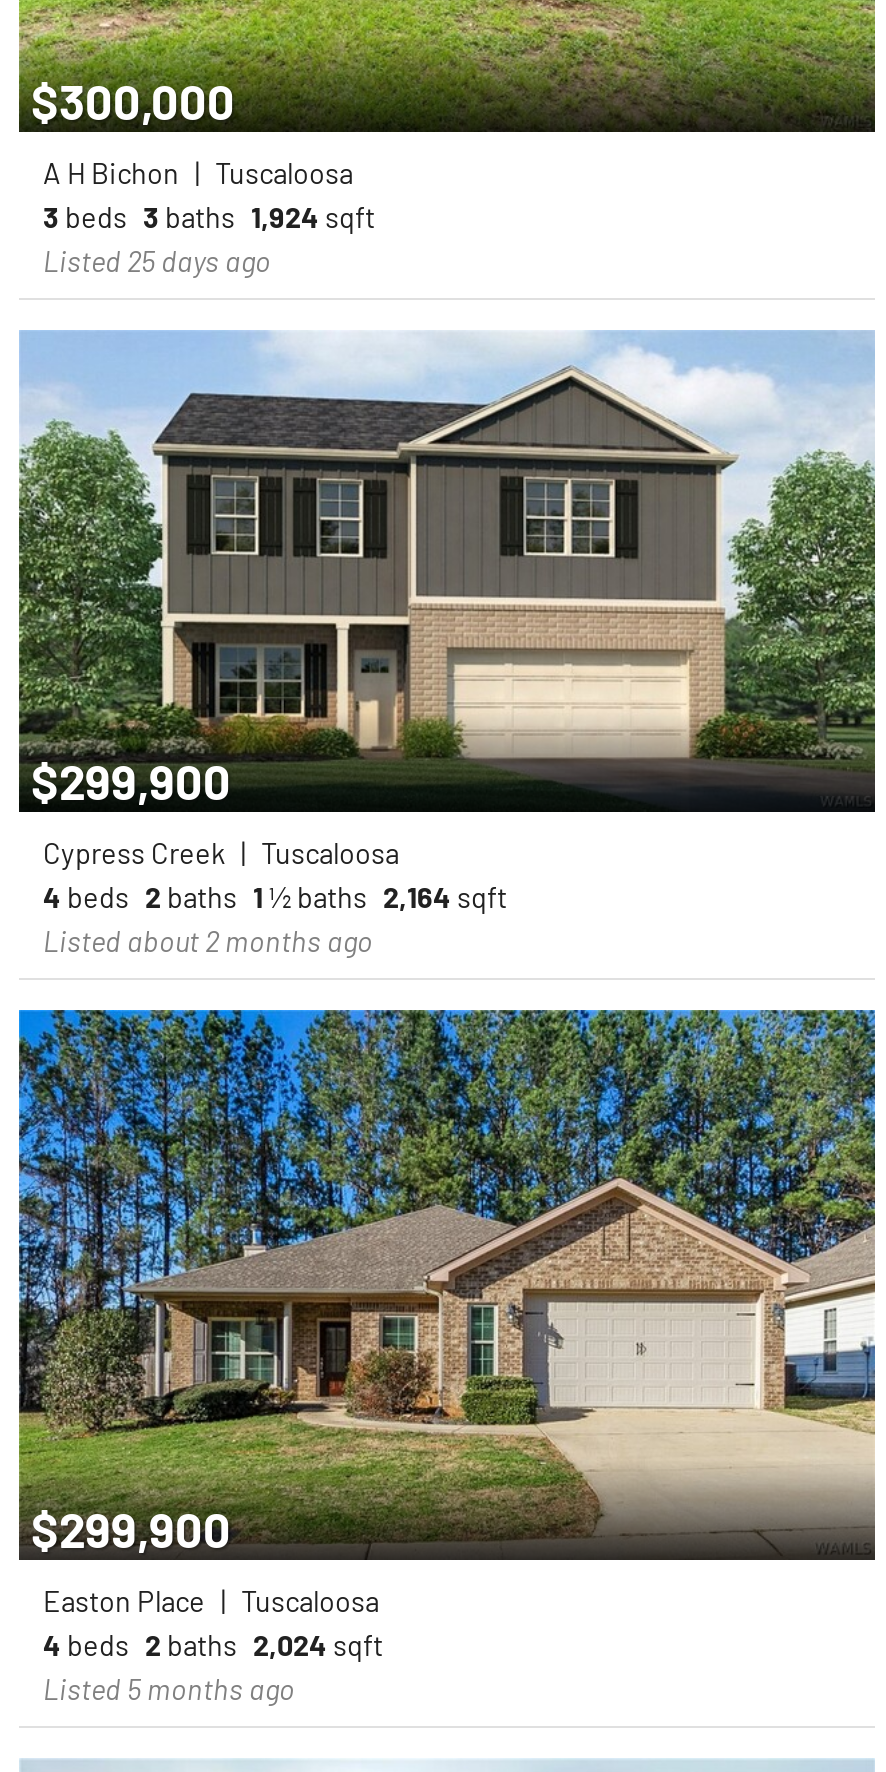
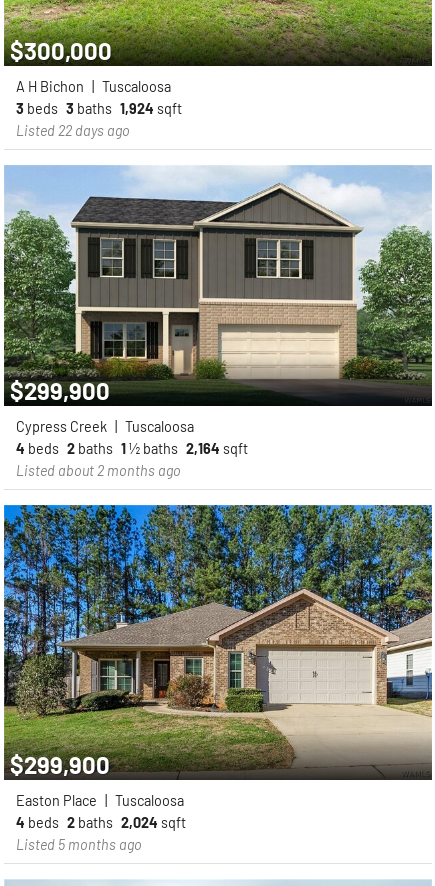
[43,244,271,278] Listed 25 days ago -> [16,122,130,139] Listed 22 days ago

